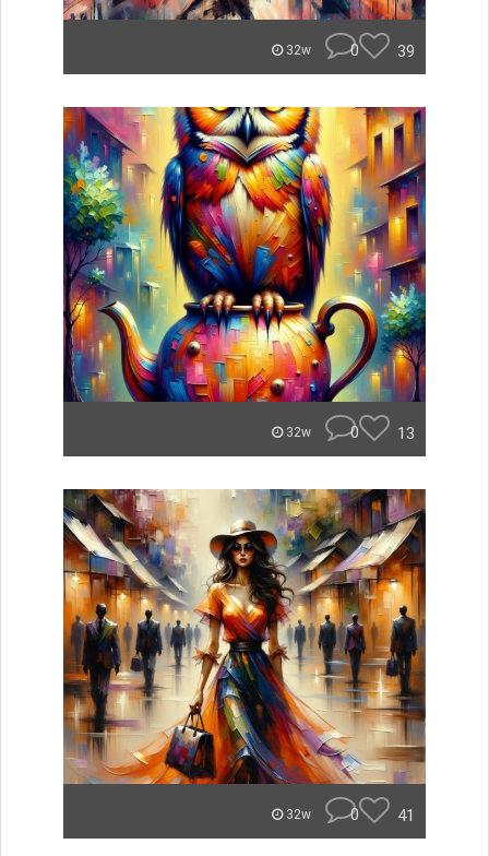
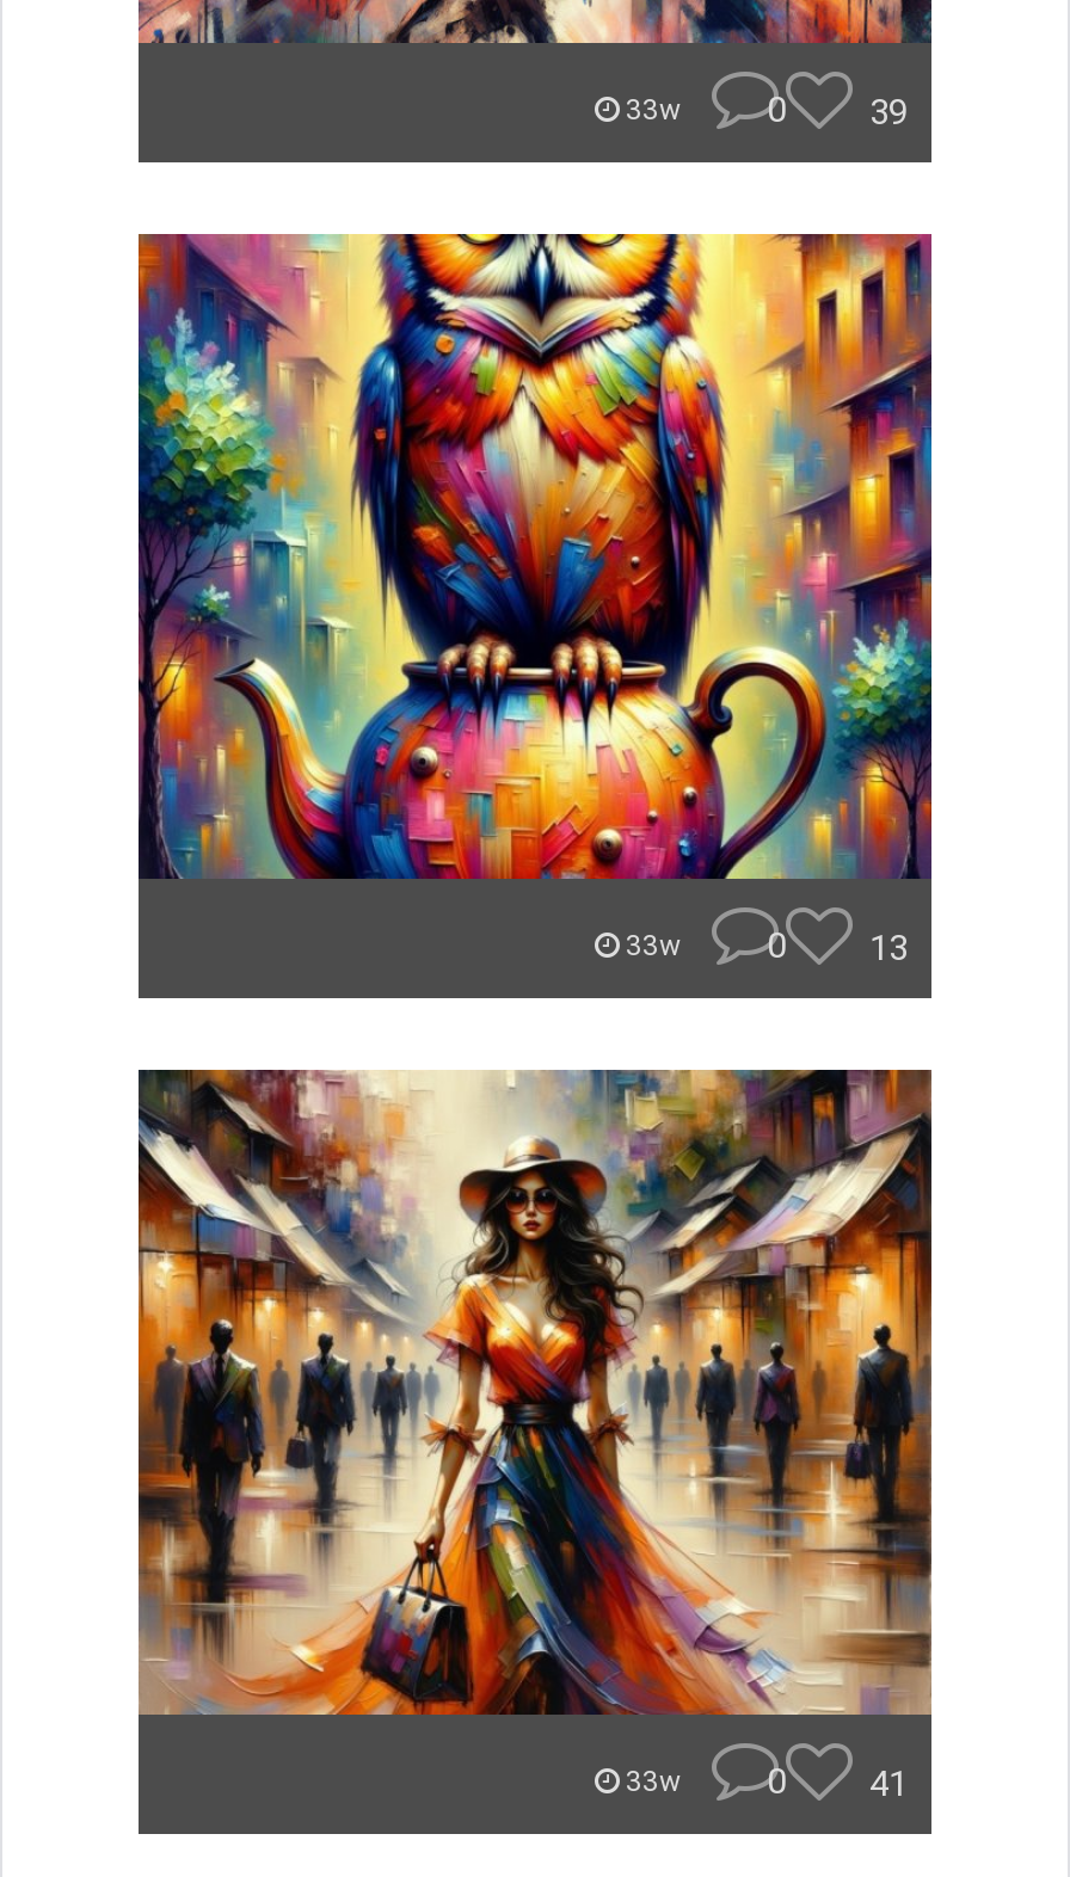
[283,43,314,58] 32w -> [619,93,688,127] 33w
[283,425,314,440] 32w -> [619,929,688,962] 33w
[283,807,314,822] 32w -> [619,1765,688,1798] 33w

